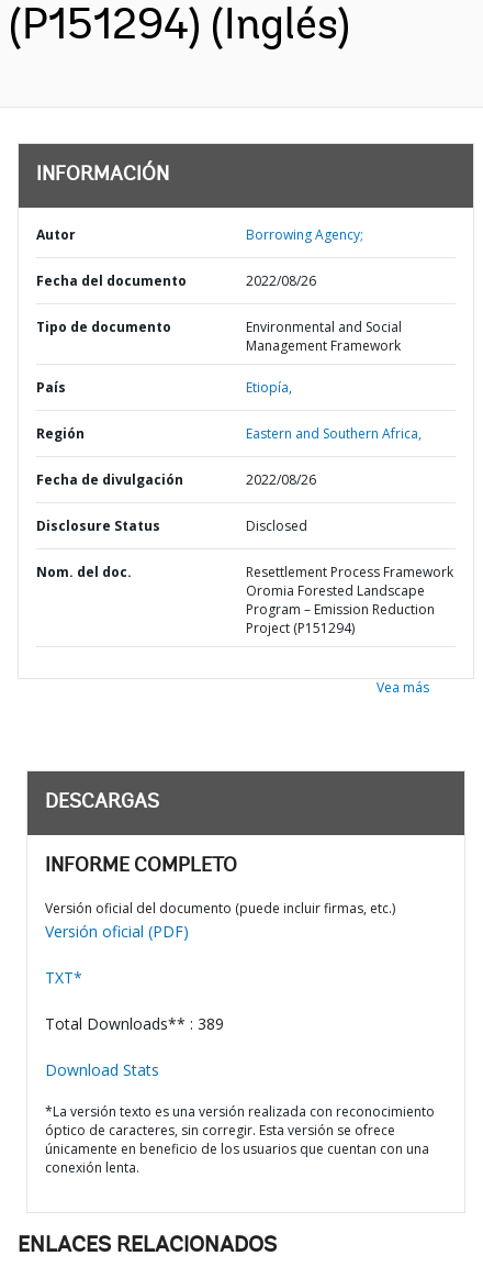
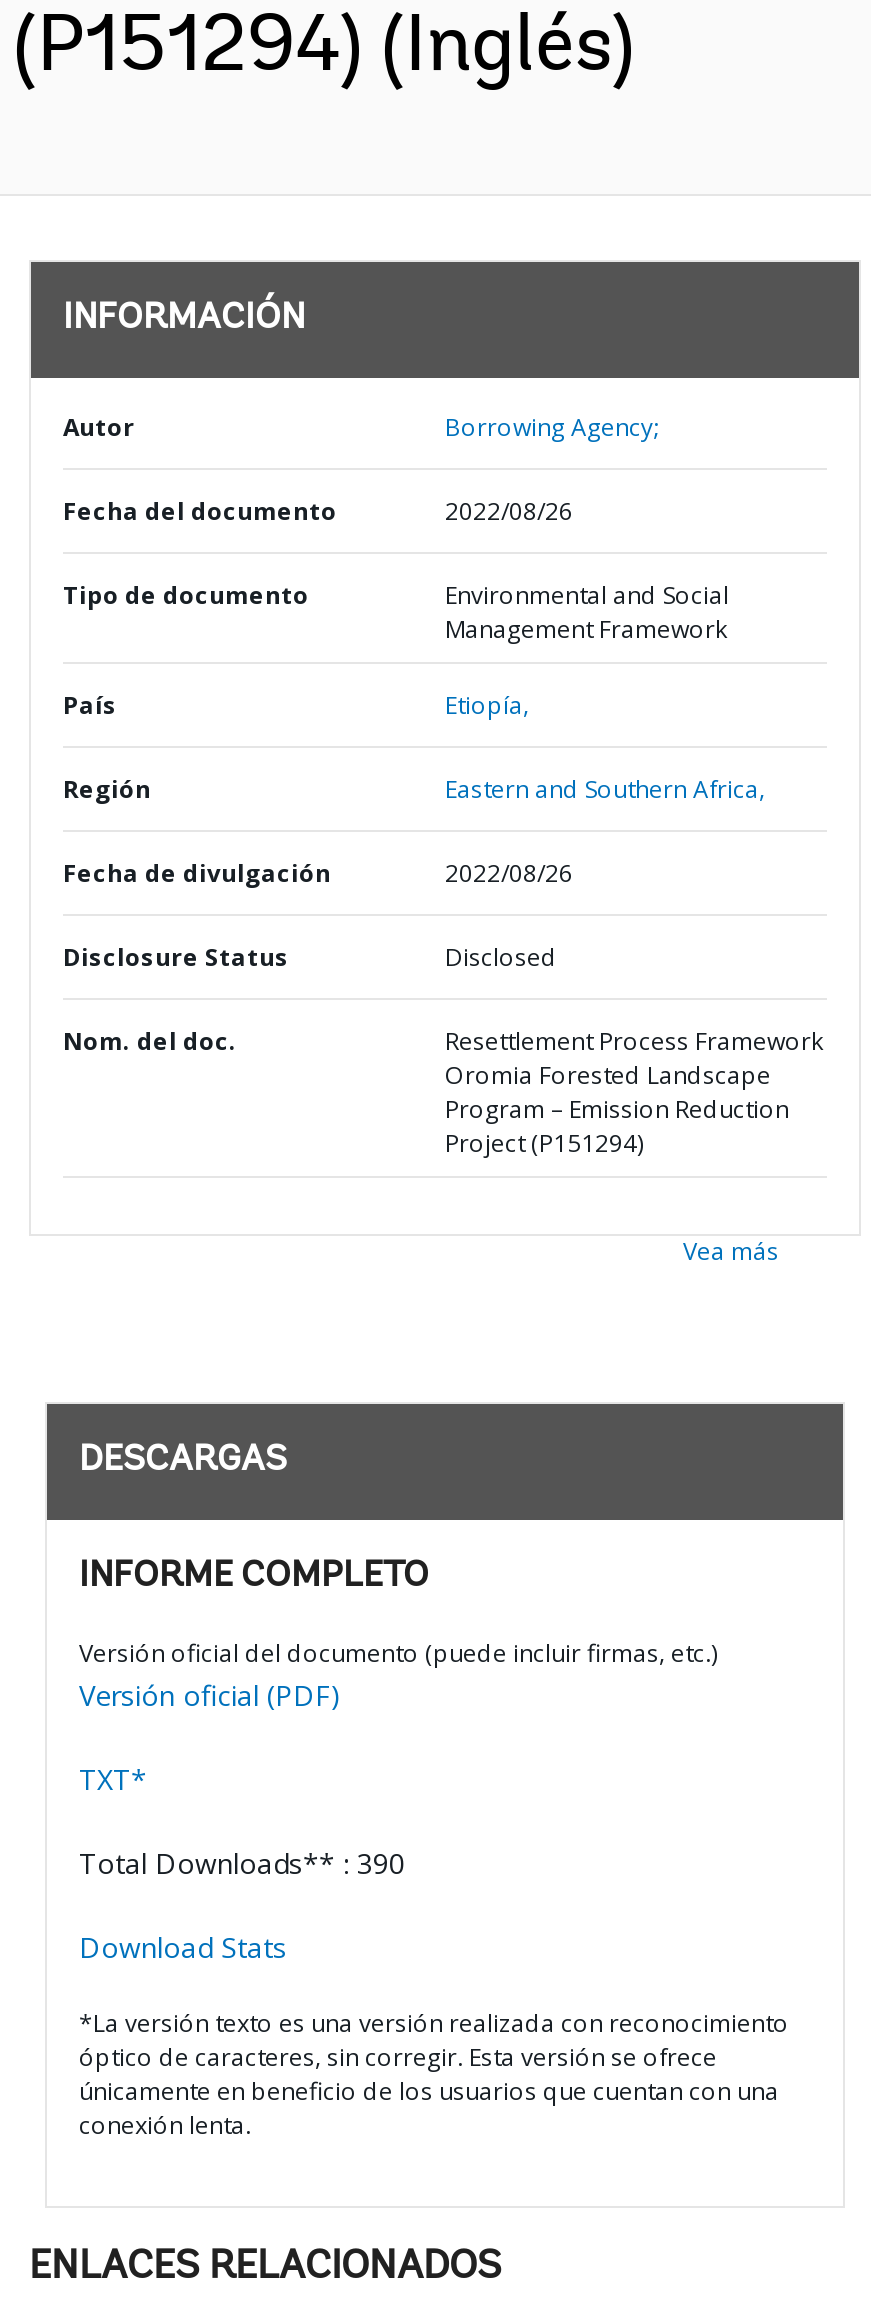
[45,1013,224,1034] Total Downloads** : 389 -> [79,1844,405,1882] Total Downloads** : 390

